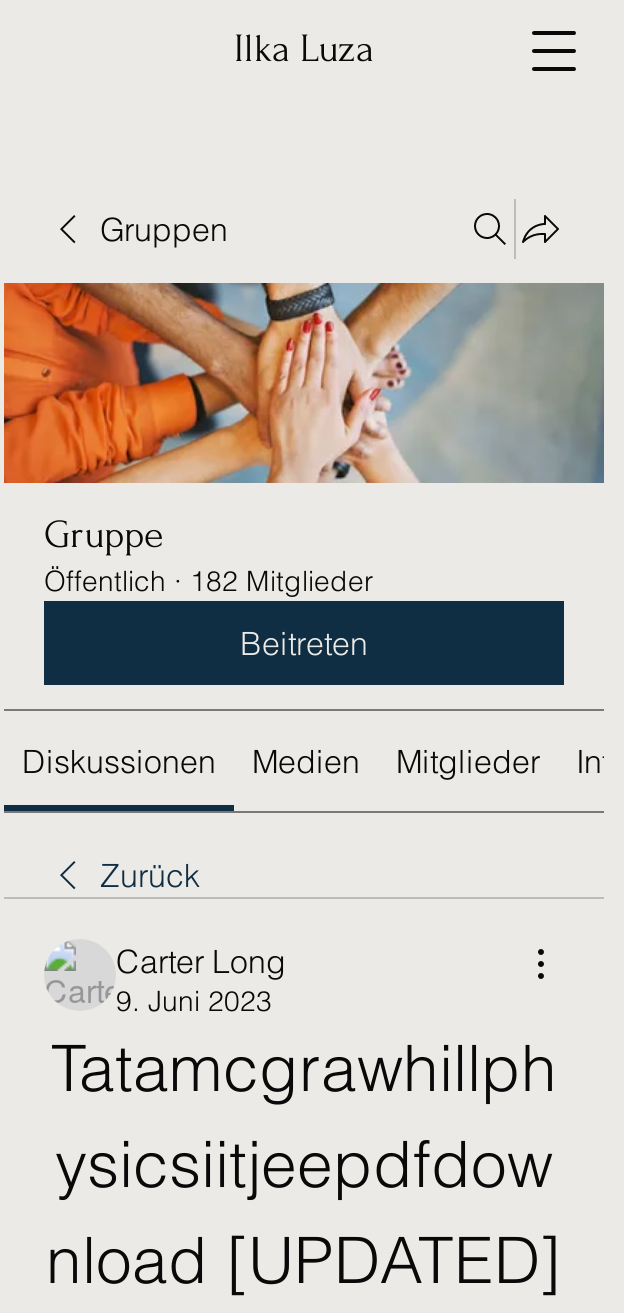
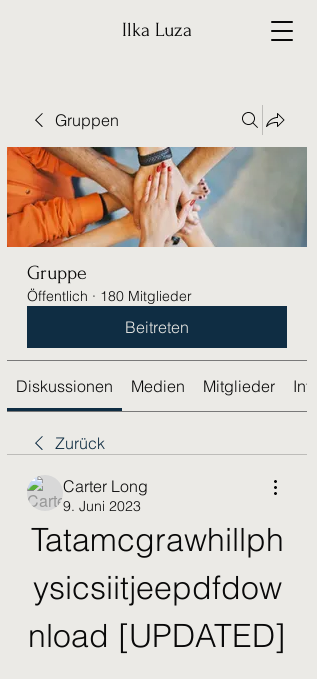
[44,563,374,599] Öffentlich · 182 Mitglieder -> [27,287,192,305] Öffentlich · 180 Mitglieder

